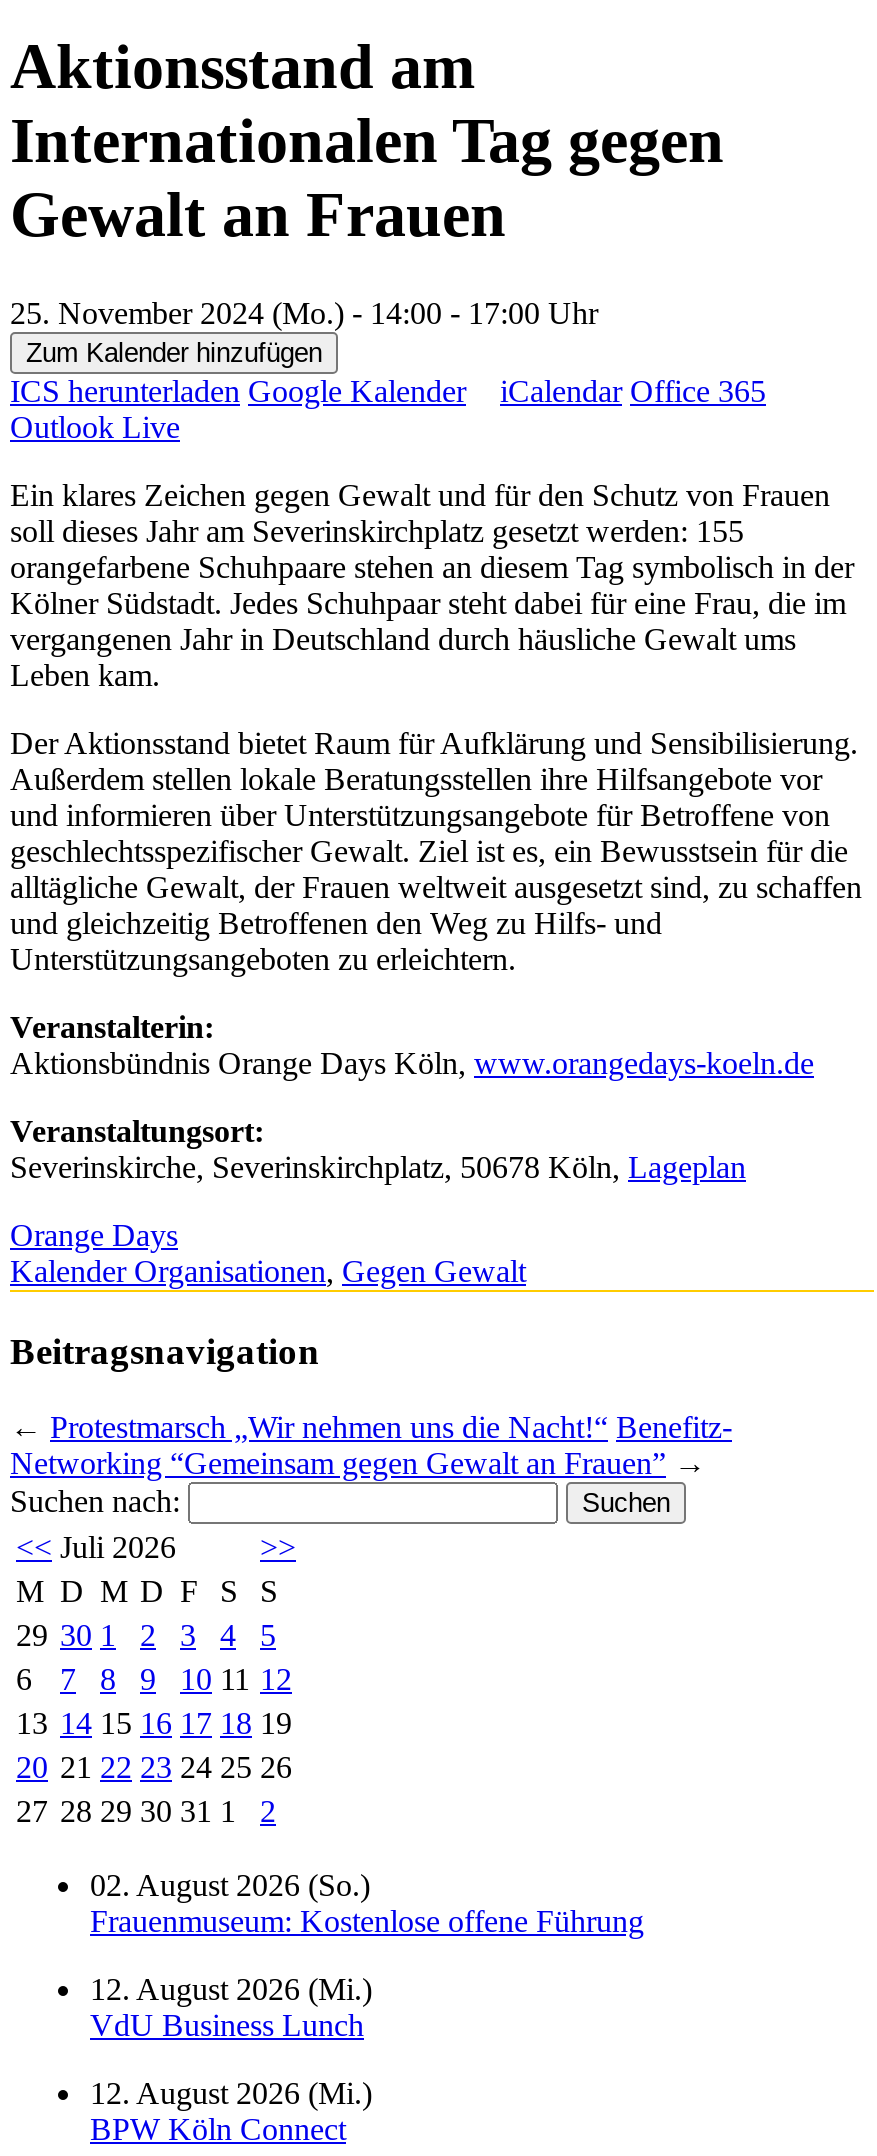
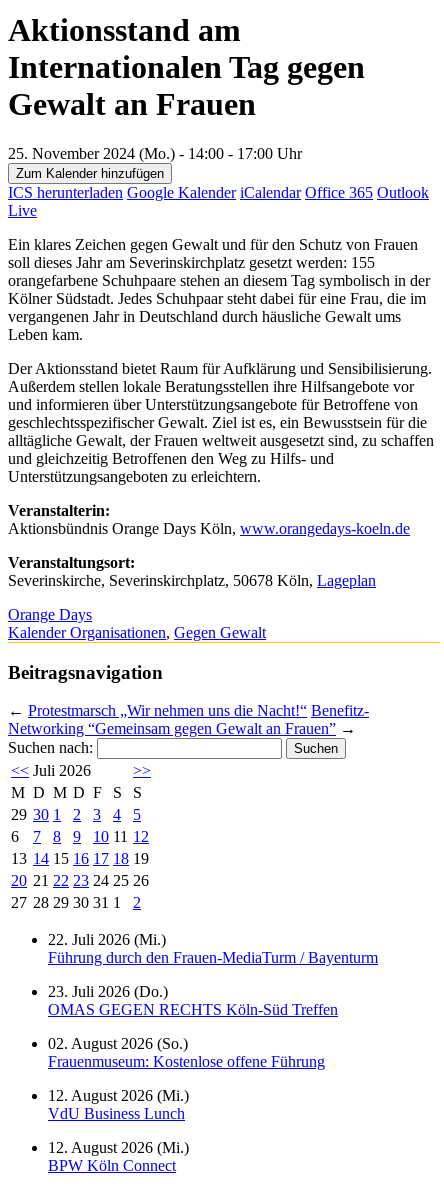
none -> [48,931,378,1018] 22. Juli 2026 (Mi.) | Führung durch den Frauen-MediaTurm / Bayenturm | 23. Juli 2026 (Do.) | OMAS GEGEN RECHTS Köln-Süd Treffen

